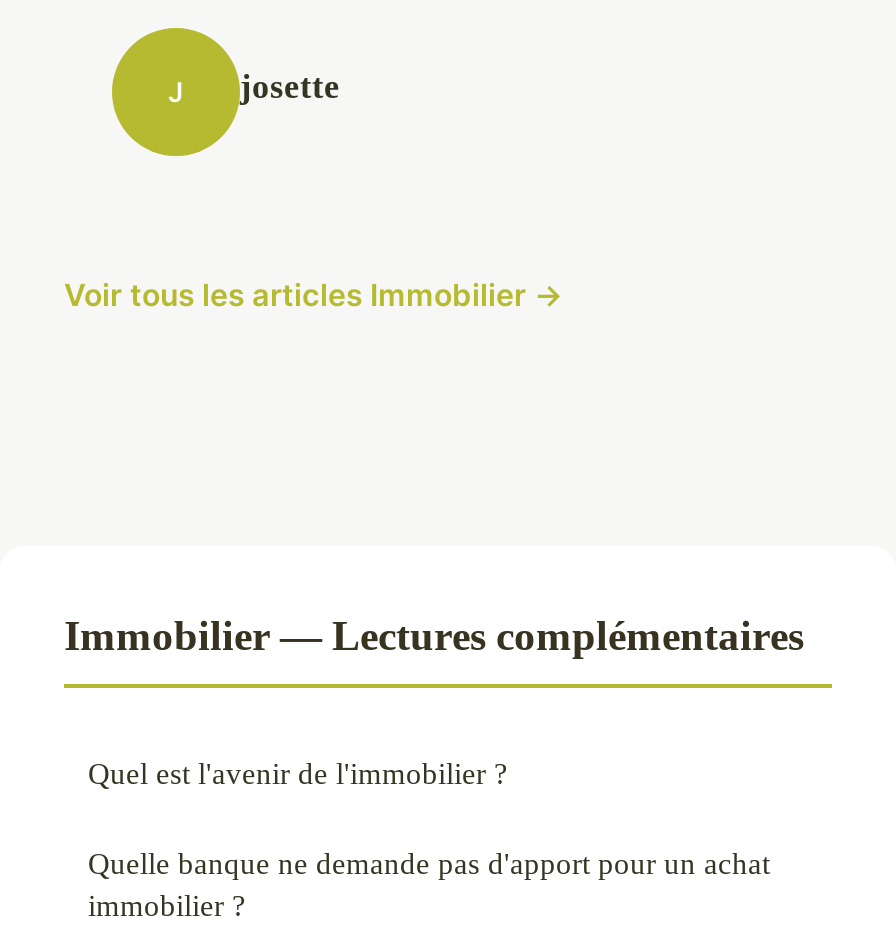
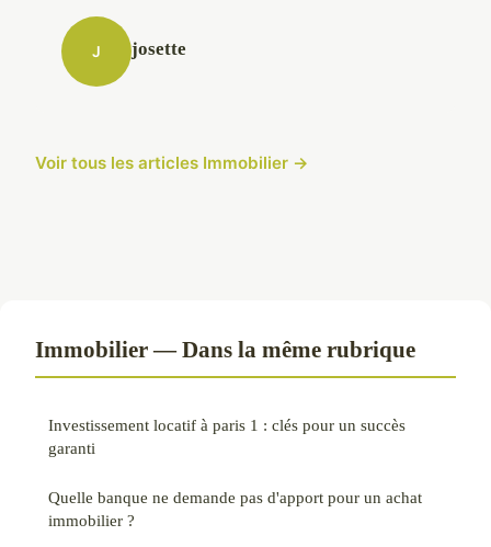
[64,613,804,659] Immobilier — Lectures complémentaires -> [35,337,415,362] Immobilier — Dans la même rubrique
[88,757,508,791] Quel est l'avenir de l'immobilier ? -> [48,416,406,458] Investissement locatif à paris 1 : clés pour un succès | garanti

